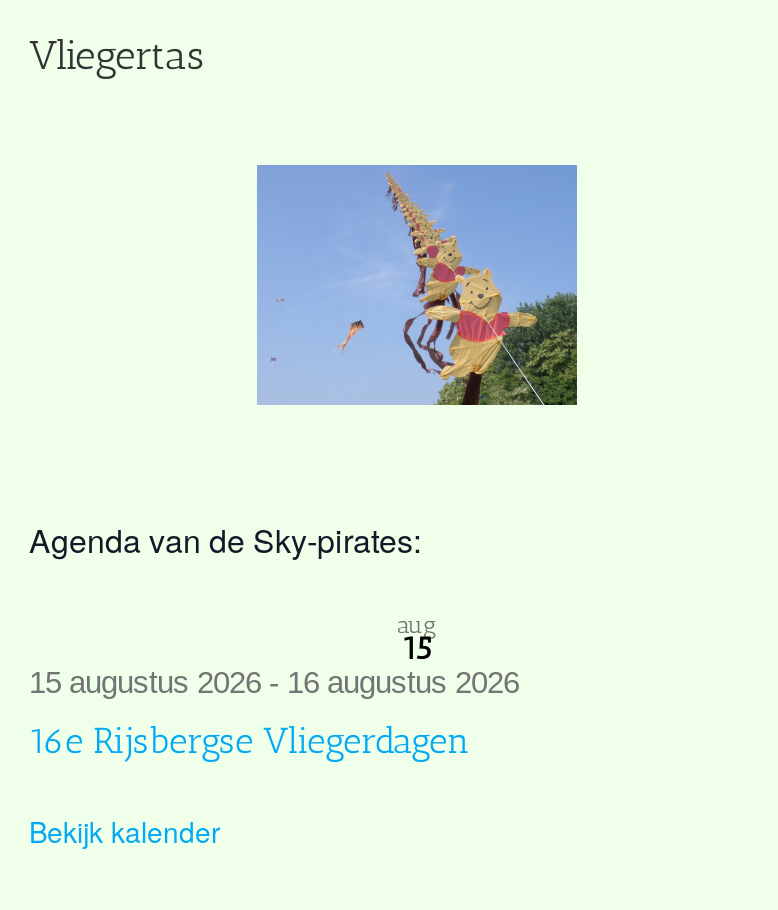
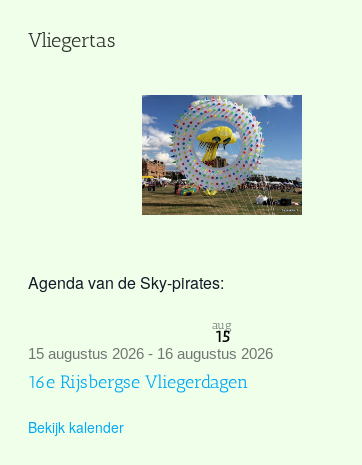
[255,164,579,408] [image] -> [141,95,302,216] [image]

